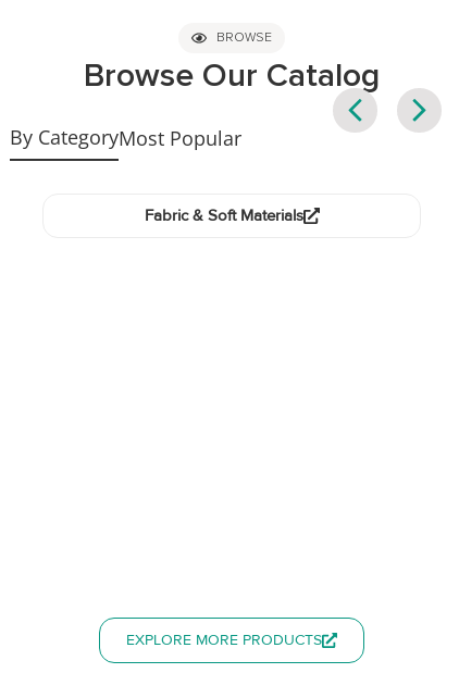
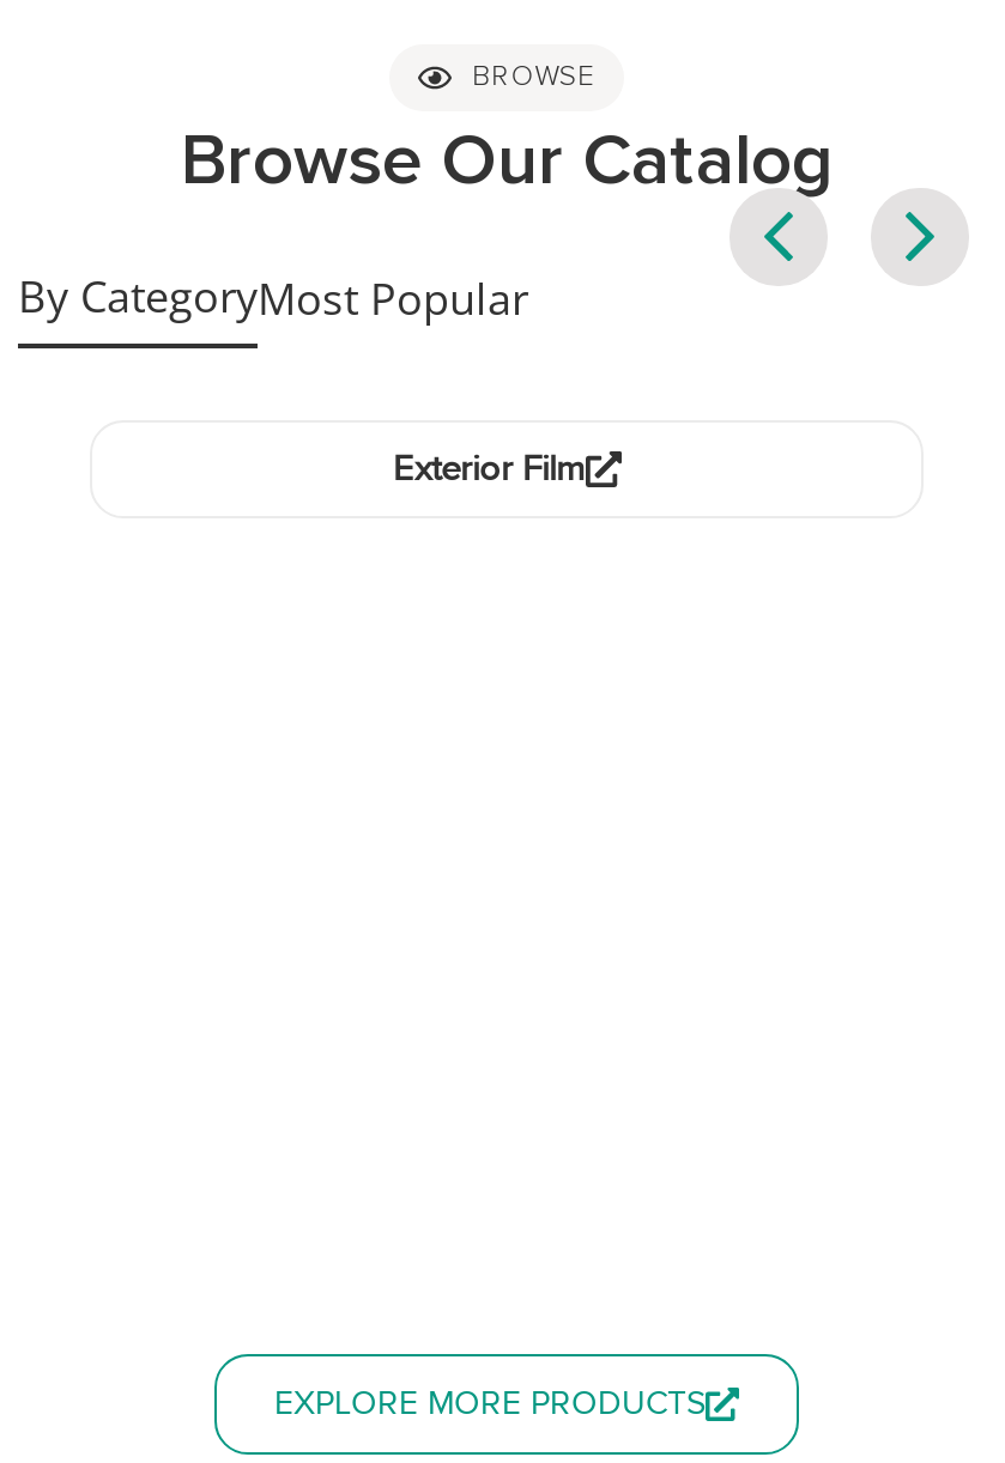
[144,205,303,225] Fabric & Soft Materials -> [393,446,585,489] Exterior Film

